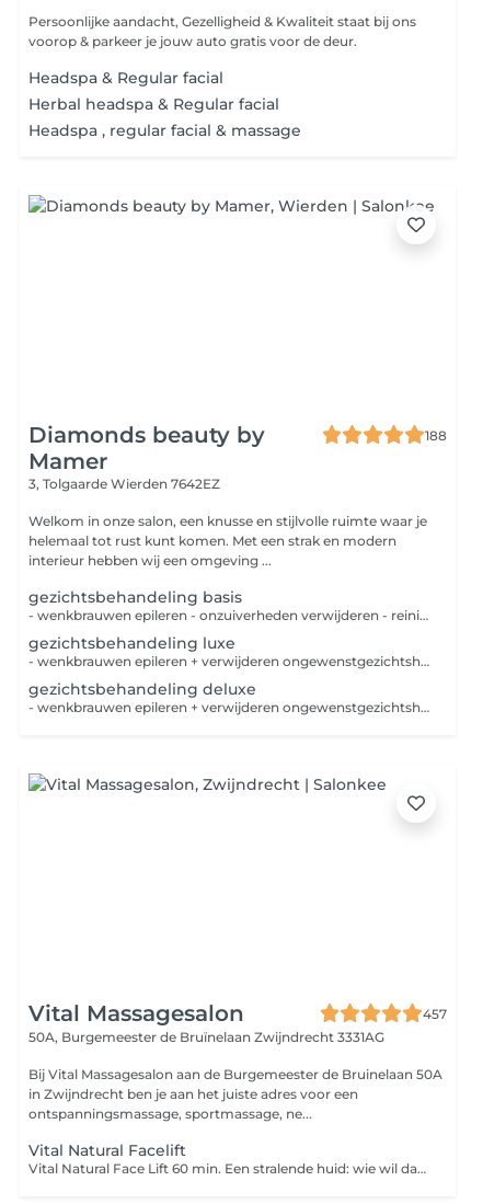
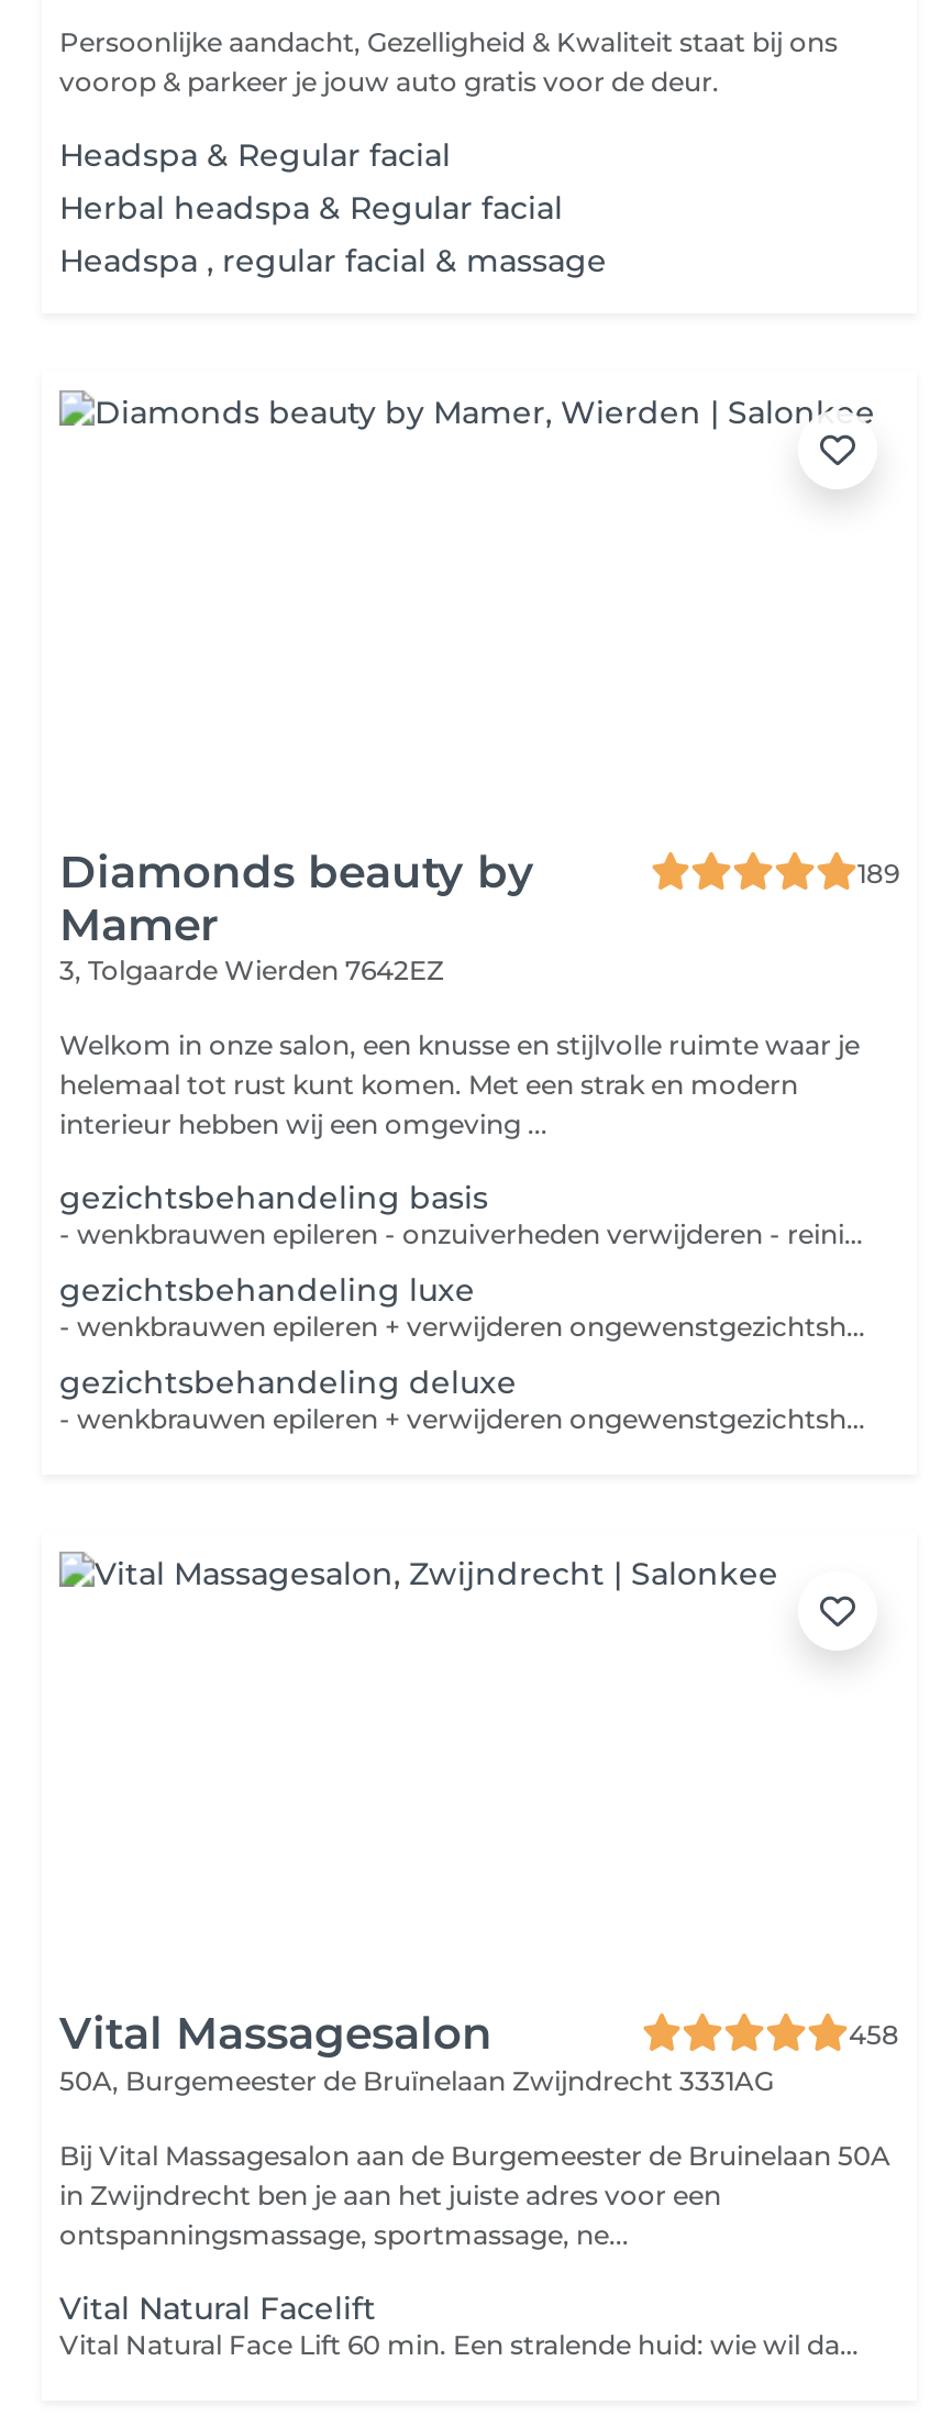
[425,427,447,444] 188 -> [857,857,899,890] 189
[423,1006,447,1022] 457 -> [849,2018,899,2051] 458

